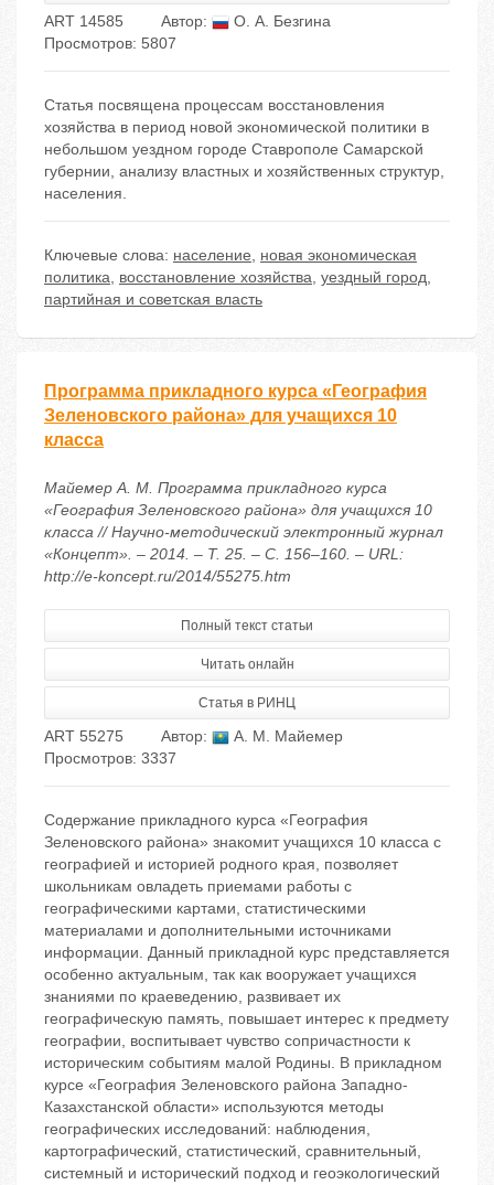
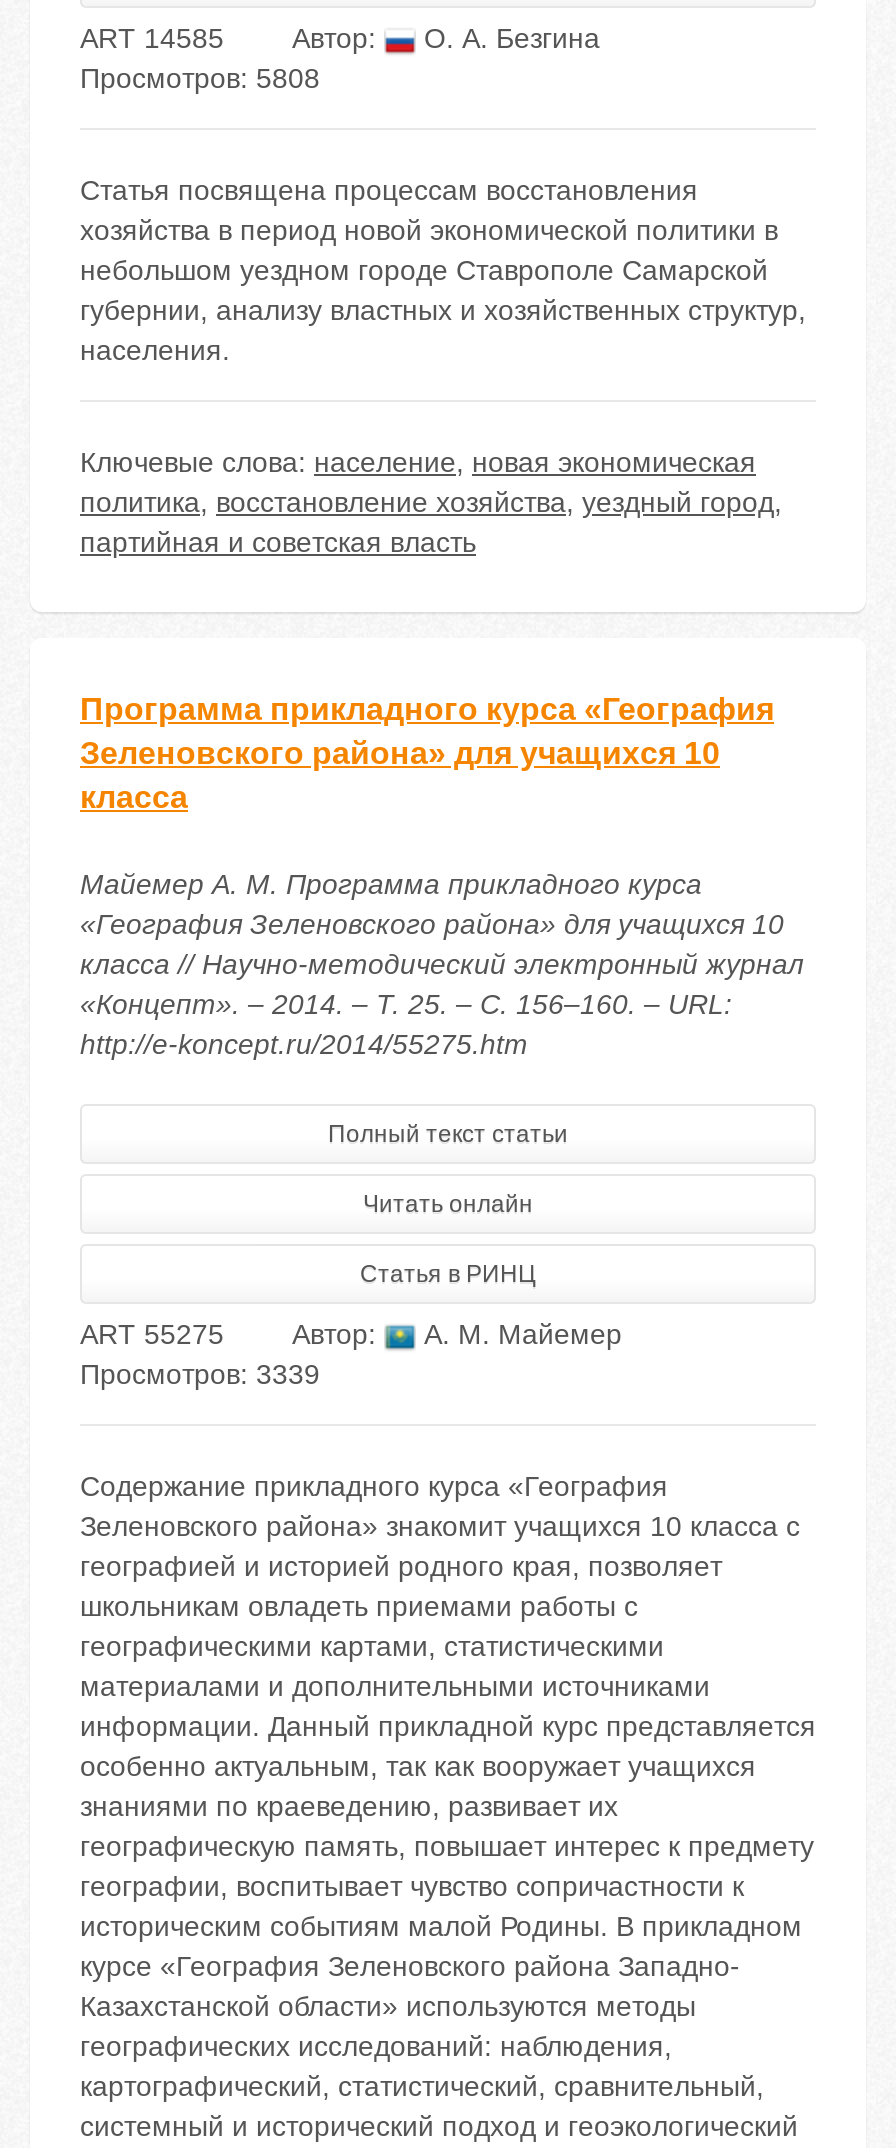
[44,35,176,52] Просмотров: 5807 -> [80,63,320,95] Просмотров: 5808
[44,750,176,767] Просмотров: 3337 -> [80,1359,320,1391] Просмотров: 3339

